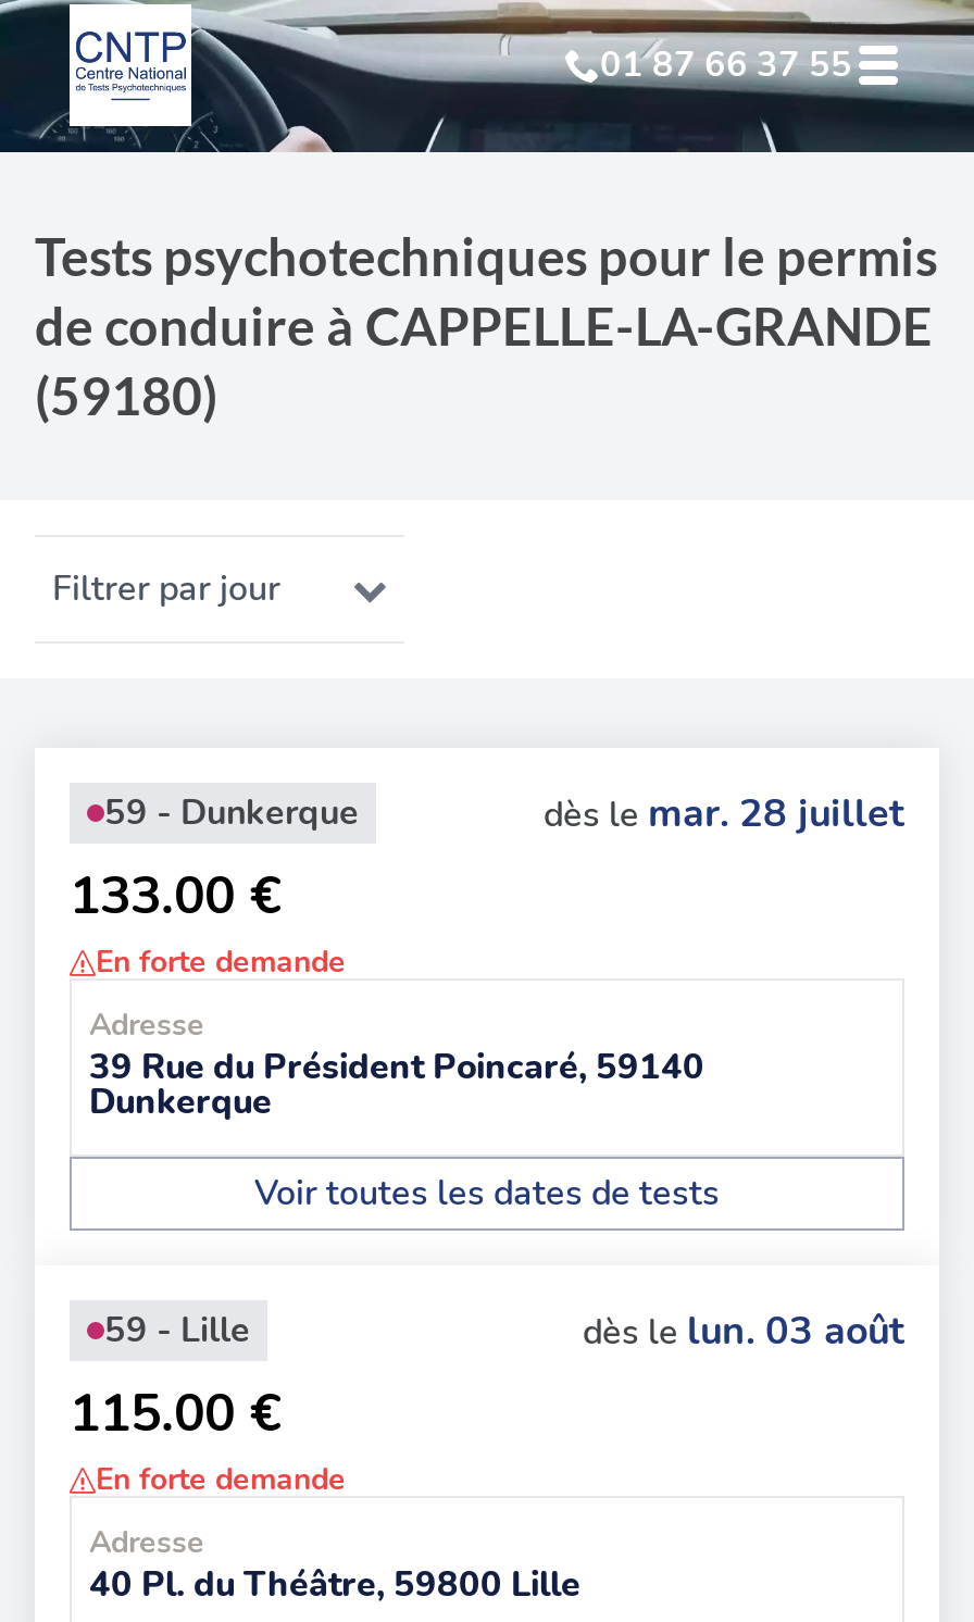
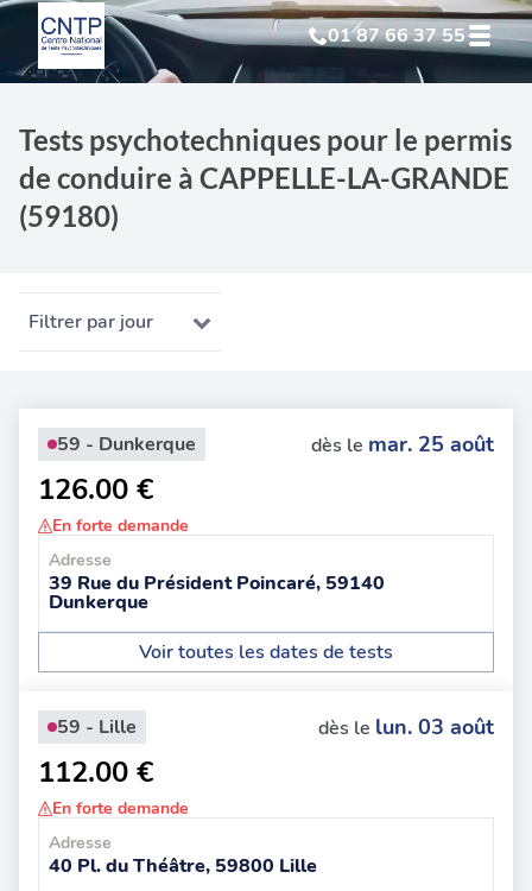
[544,787,904,839] dès le mar. 28 juillet -> [311,430,494,459] dès le mar. 25 août
[70,861,280,931] 133.00 € -> [38,470,153,508] 126.00 €
[70,1378,280,1448] 115.00 € -> [38,753,153,791] 112.00 €

